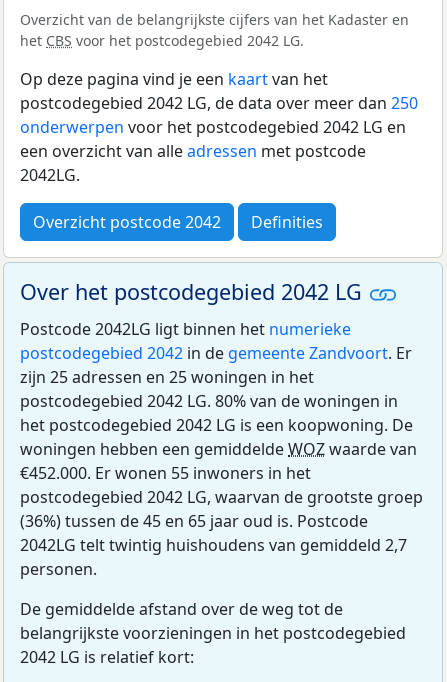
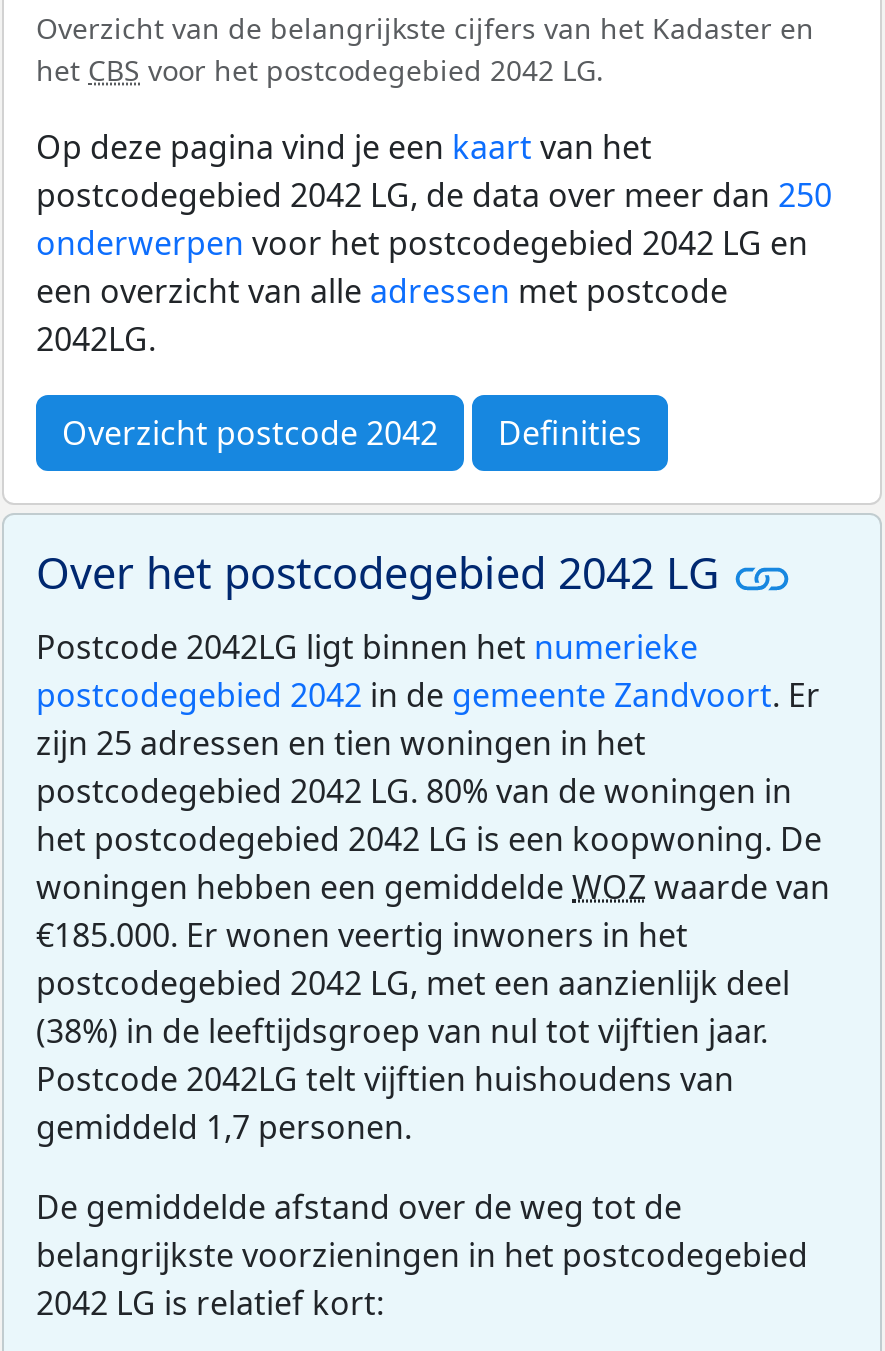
[20,366,314,388] zijn 25 adressen en 25 woningen in het -> [36,722,646,766] zijn 25 adressen en tien woningen in het
[20,462,423,580] €452.000. Er wonen 55 inwoners in het | postcodegebied 2042 LG, waarvan de grootste groep | (36%) tussen de 45 en 65 jaar oud is. Postcode | 2042LG telt twintig huishoudens van gemiddeld 2,7 | personen. -> [36,914,790,1150] €185.000. Er wonen veertig inwoners in het | postcodegebied 2042 LG, met een aanzienlijk deel | (38%) in de leeftijdsgroep van nul tot vijftien jaar. | Postcode 2042LG telt vijftien huishoudens van | gemiddeld 1,7 personen.

